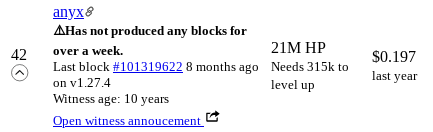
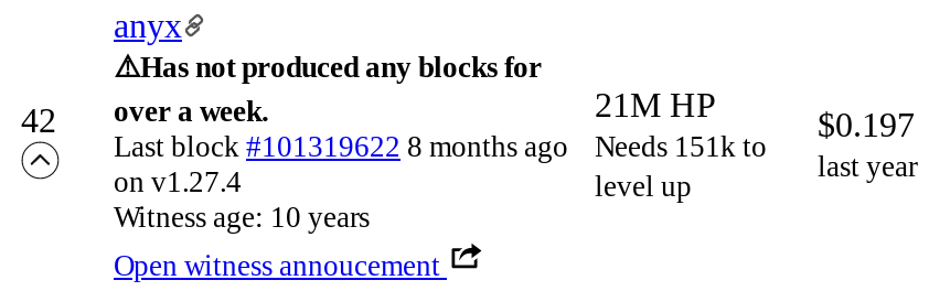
[53,59,349,74] Last block #101319622 8 months ago Needs 315k to -> [114,131,767,164] Last block #101319622 8 months ago Needs 151k to

